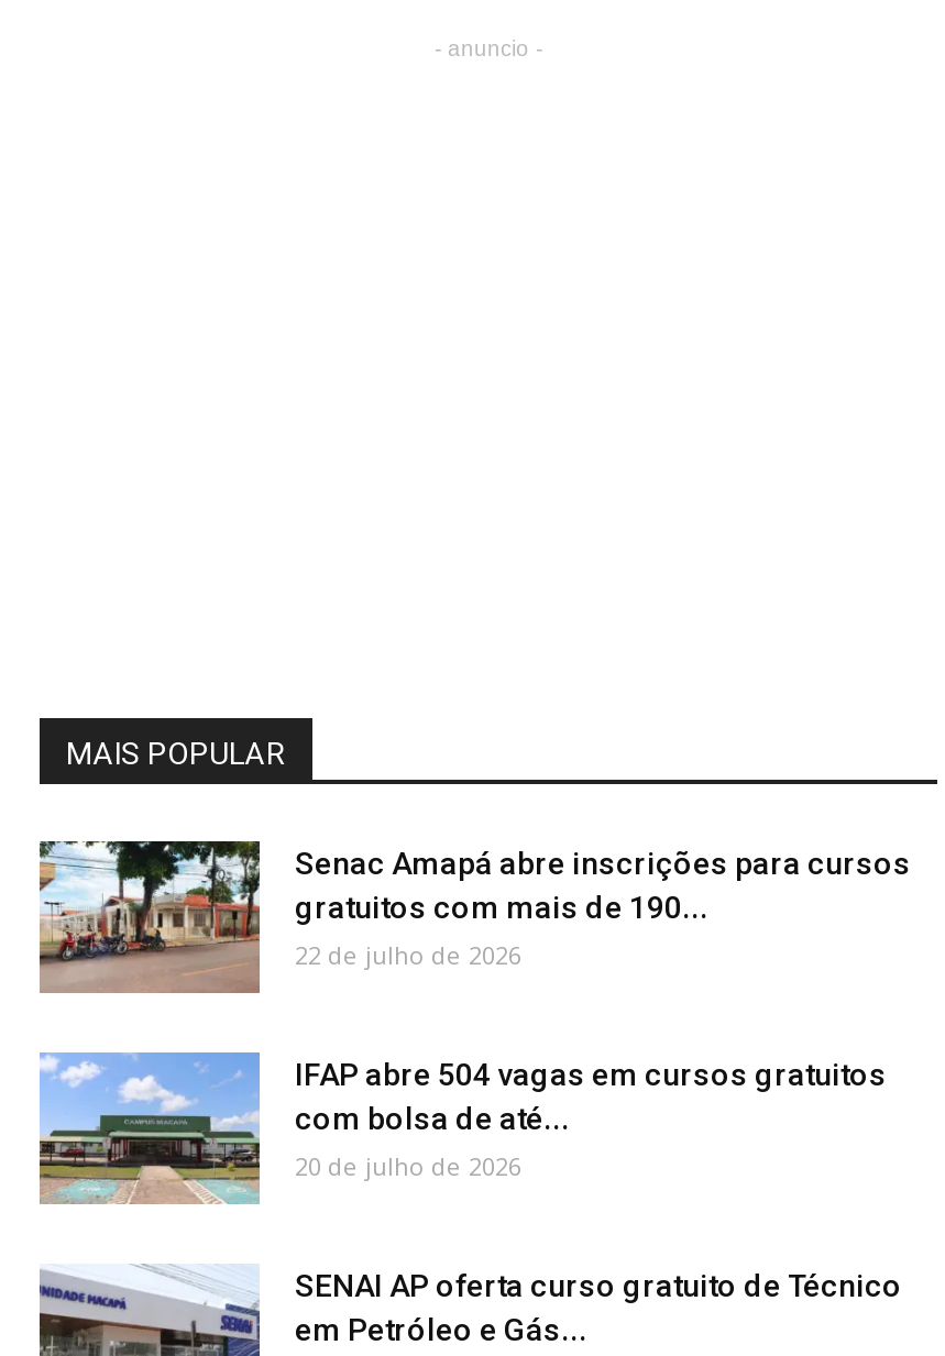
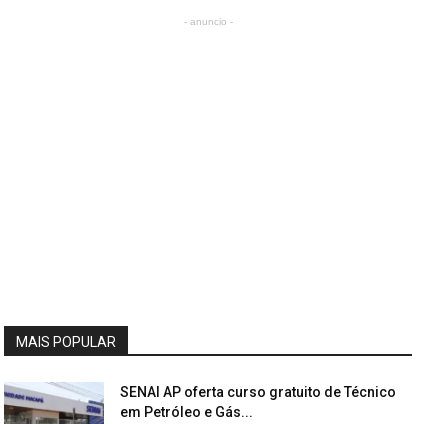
[37,839,911,1183] [image] | Senac Amapá abre inscrições para cursos | gratuitos com mais de 190... | 22 de julho de 2026 | IFAP abre 504 vagas em cursos gratuitos | com bolsa de até... | 20 de julho de 2026 -> none
[40,1050,262,1206] [image] -> none

